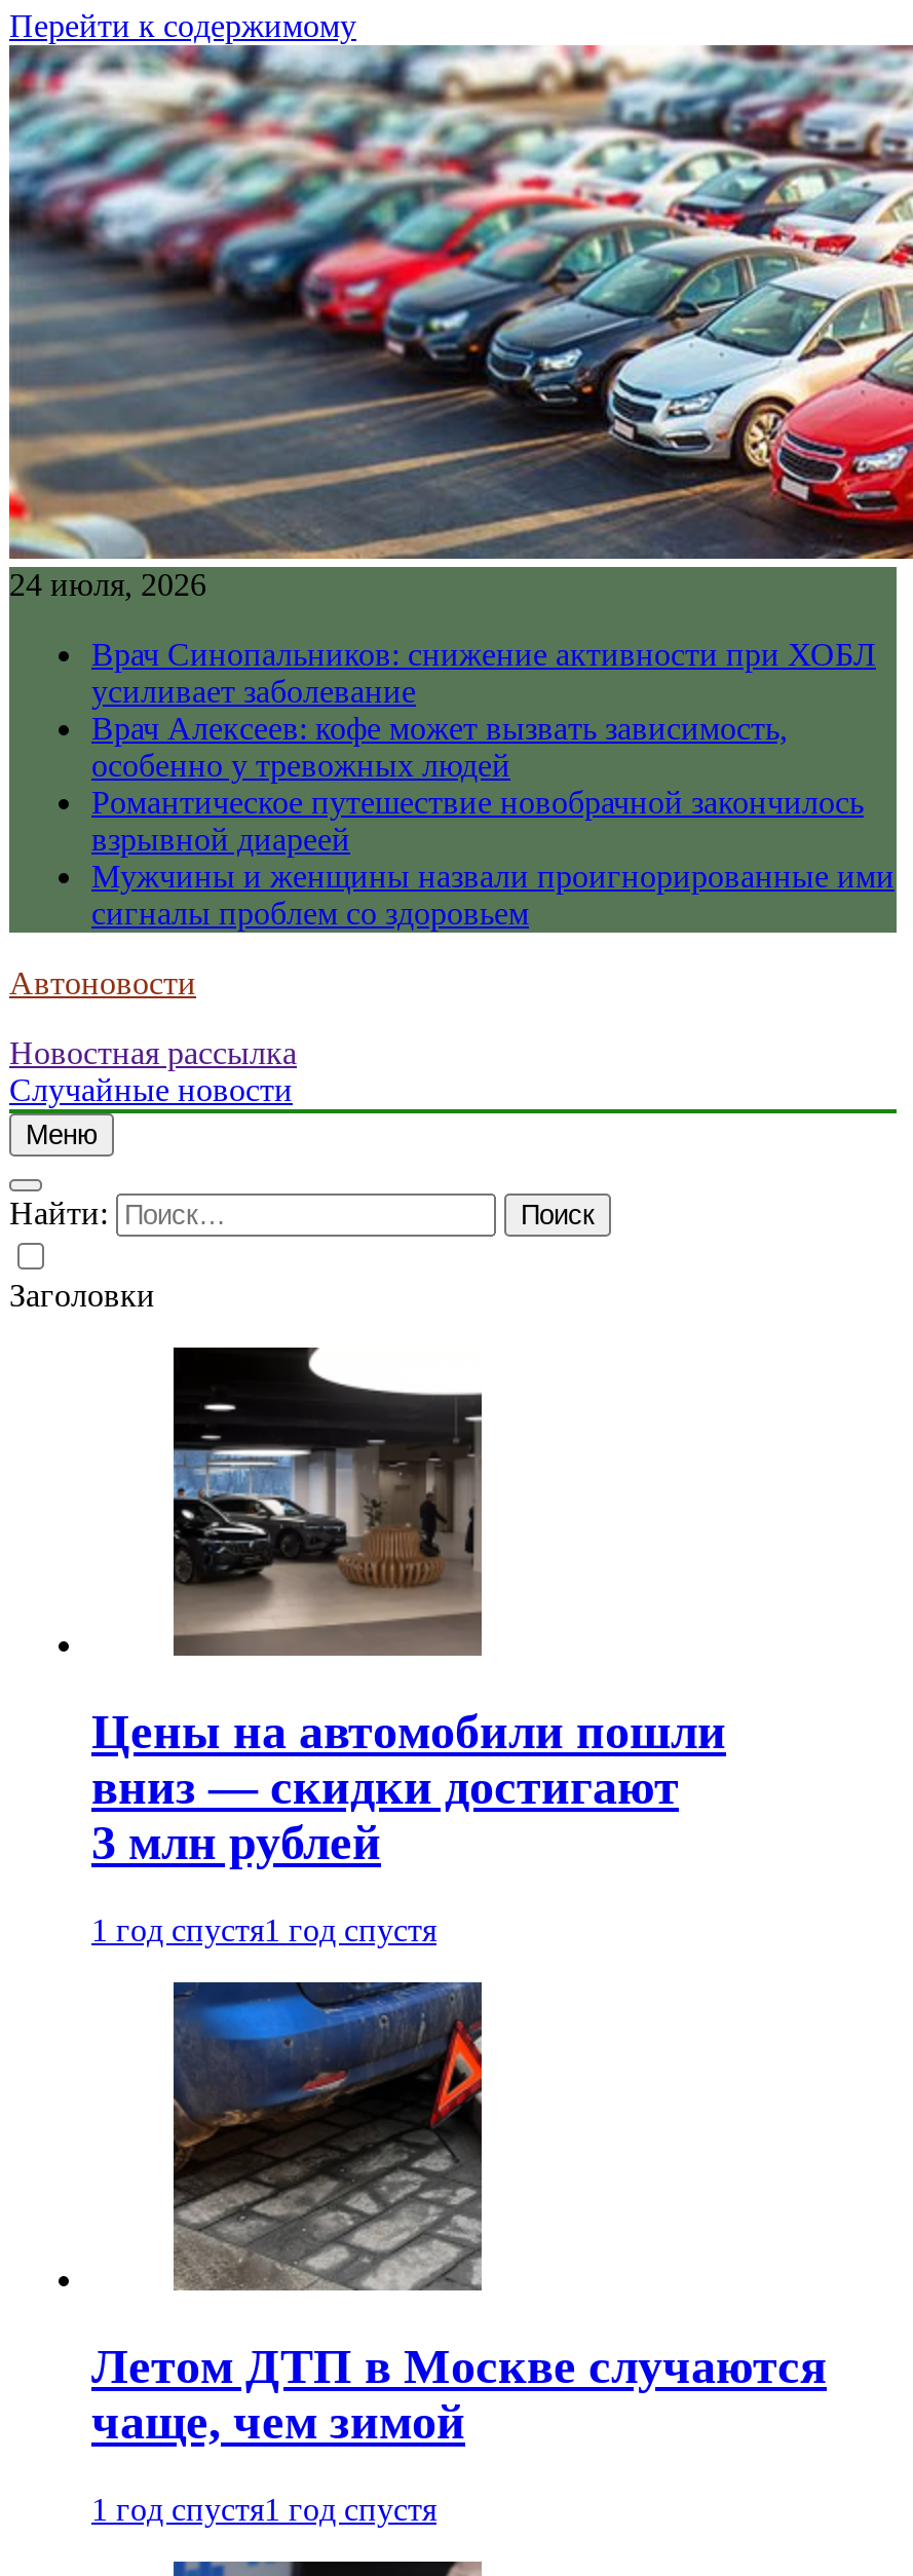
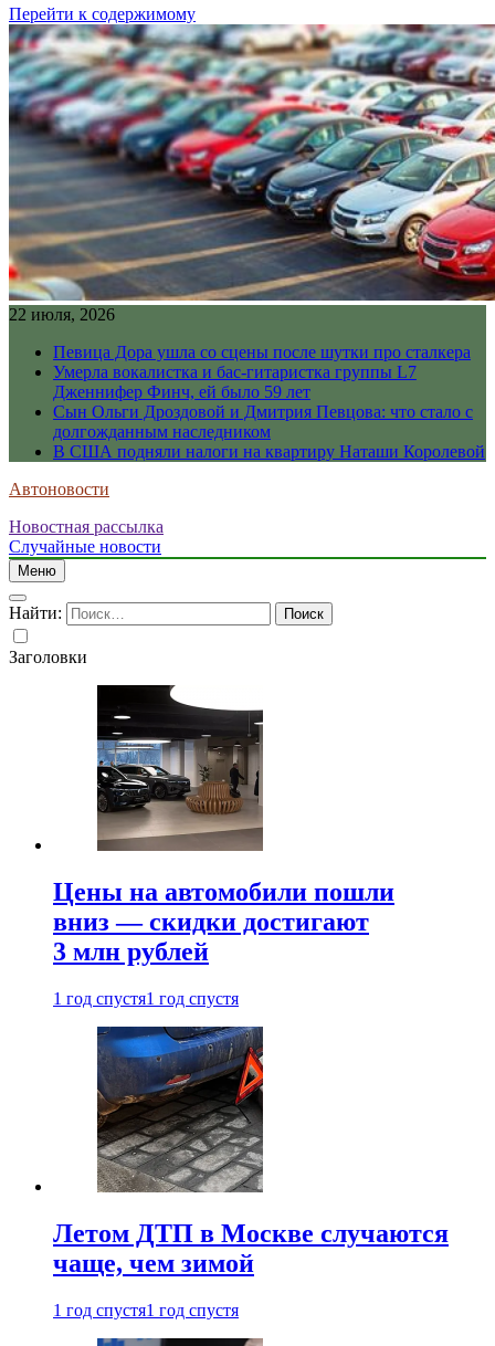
[9,567,206,602] 24 июля, 2026 -> [9,305,115,324] 22 июля, 2026
[91,637,895,931] Врач Синопальников: снижение активности при ХОБЛ | усиливает заболевание | Врач Алексеев: кофе может вызвать зависимость, | особенно у тревожных людей | Романтическое путешествие новобрачной закончилось | взрывной диареей | Мужчины и женщины назвали проигнорированные ими | сигналы проблем со здоровьем -> [53,343,485,461] Певица Дора ушла со сцены после шутки про сталкера | Умерла вокалистка и бас-гитаристка группы L7 | Дженнифер Финч, ей было 59 лет | Сын Ольги Дроздовой и Дмитрия Певцова: что стало с | долгожданным наследником | В США подняли налоги на квартиру Наташи Королевой

